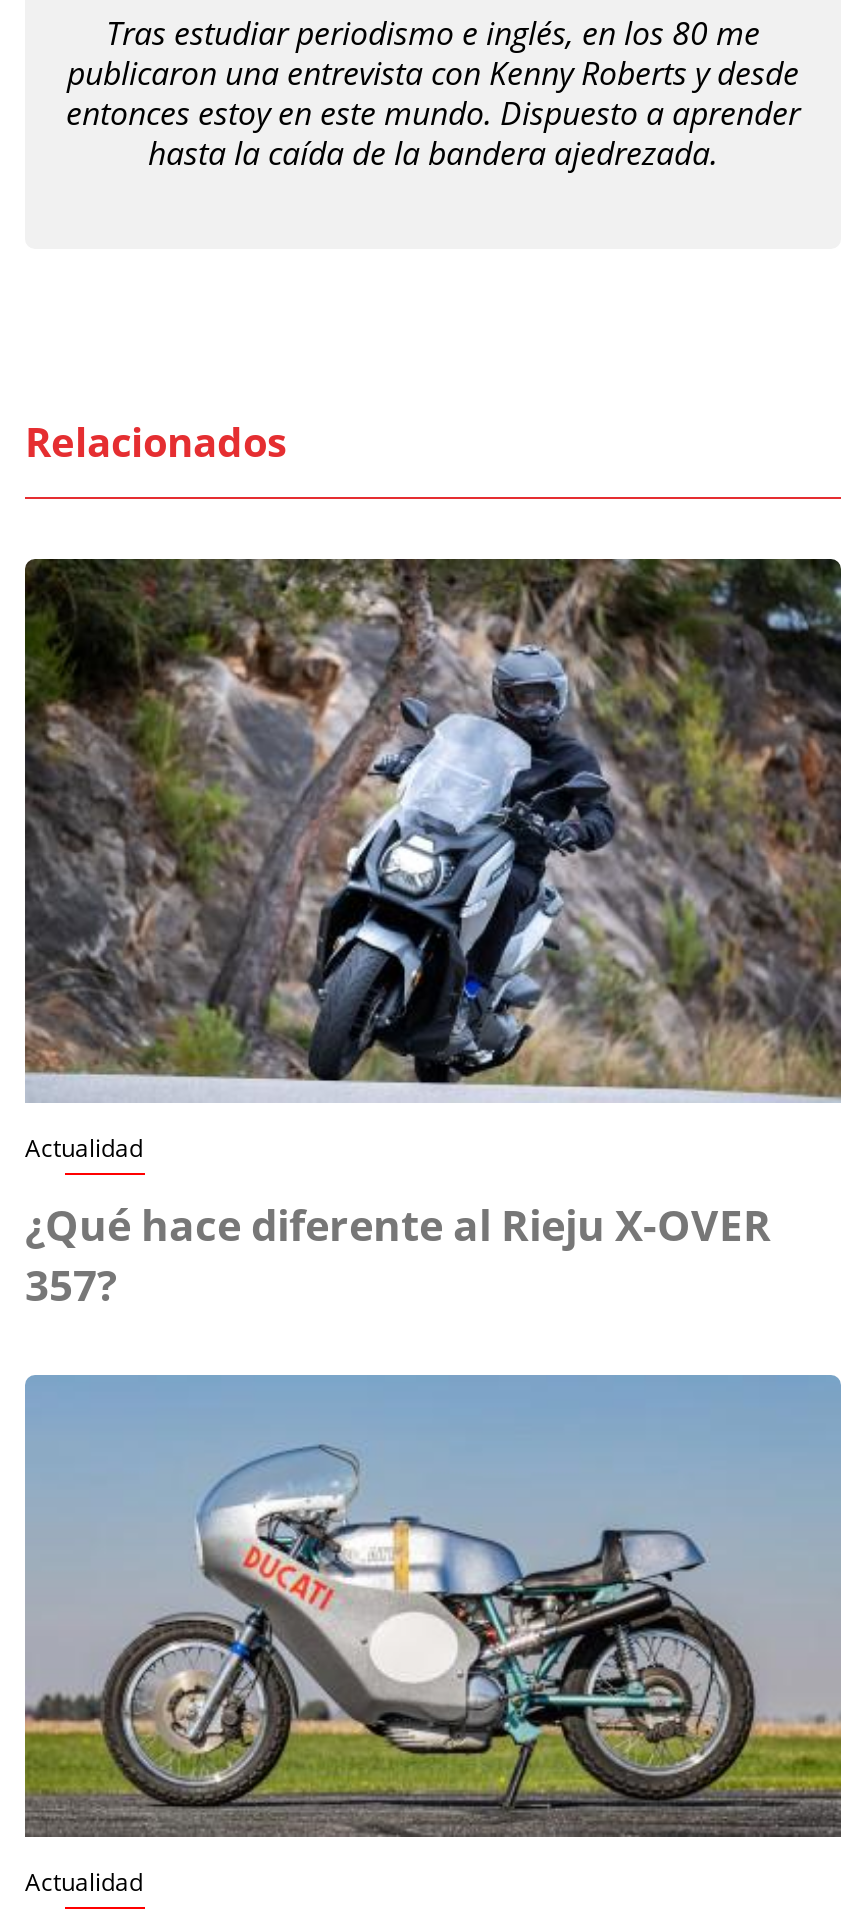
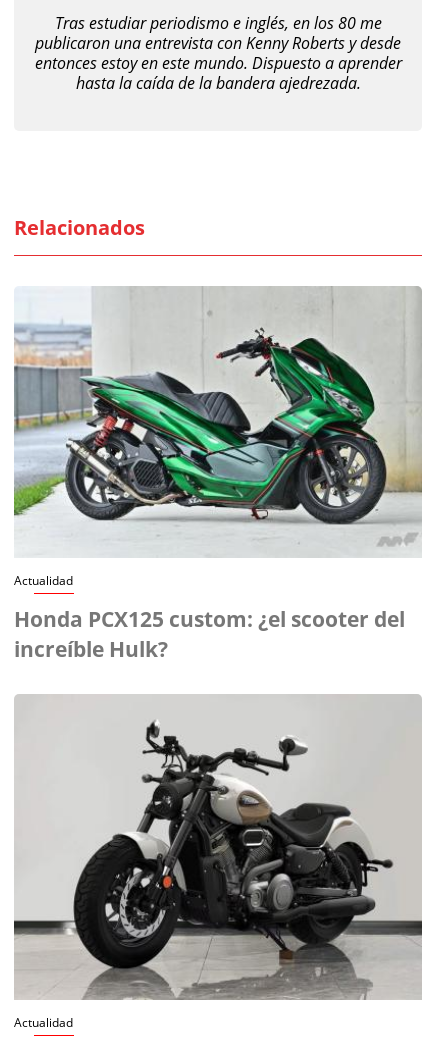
[23,557,843,1101] [image] -> [13,286,422,556] [image]
[25,1197,771,1313] ¿Qué hace diferente al Rieju X-OVER | 357? -> [14,605,405,663] Honda PCX125 custom: ¿el scooter del | increíble Hulk?
[25,1375,841,1837] [image] -> [14,695,422,1000] [image]

